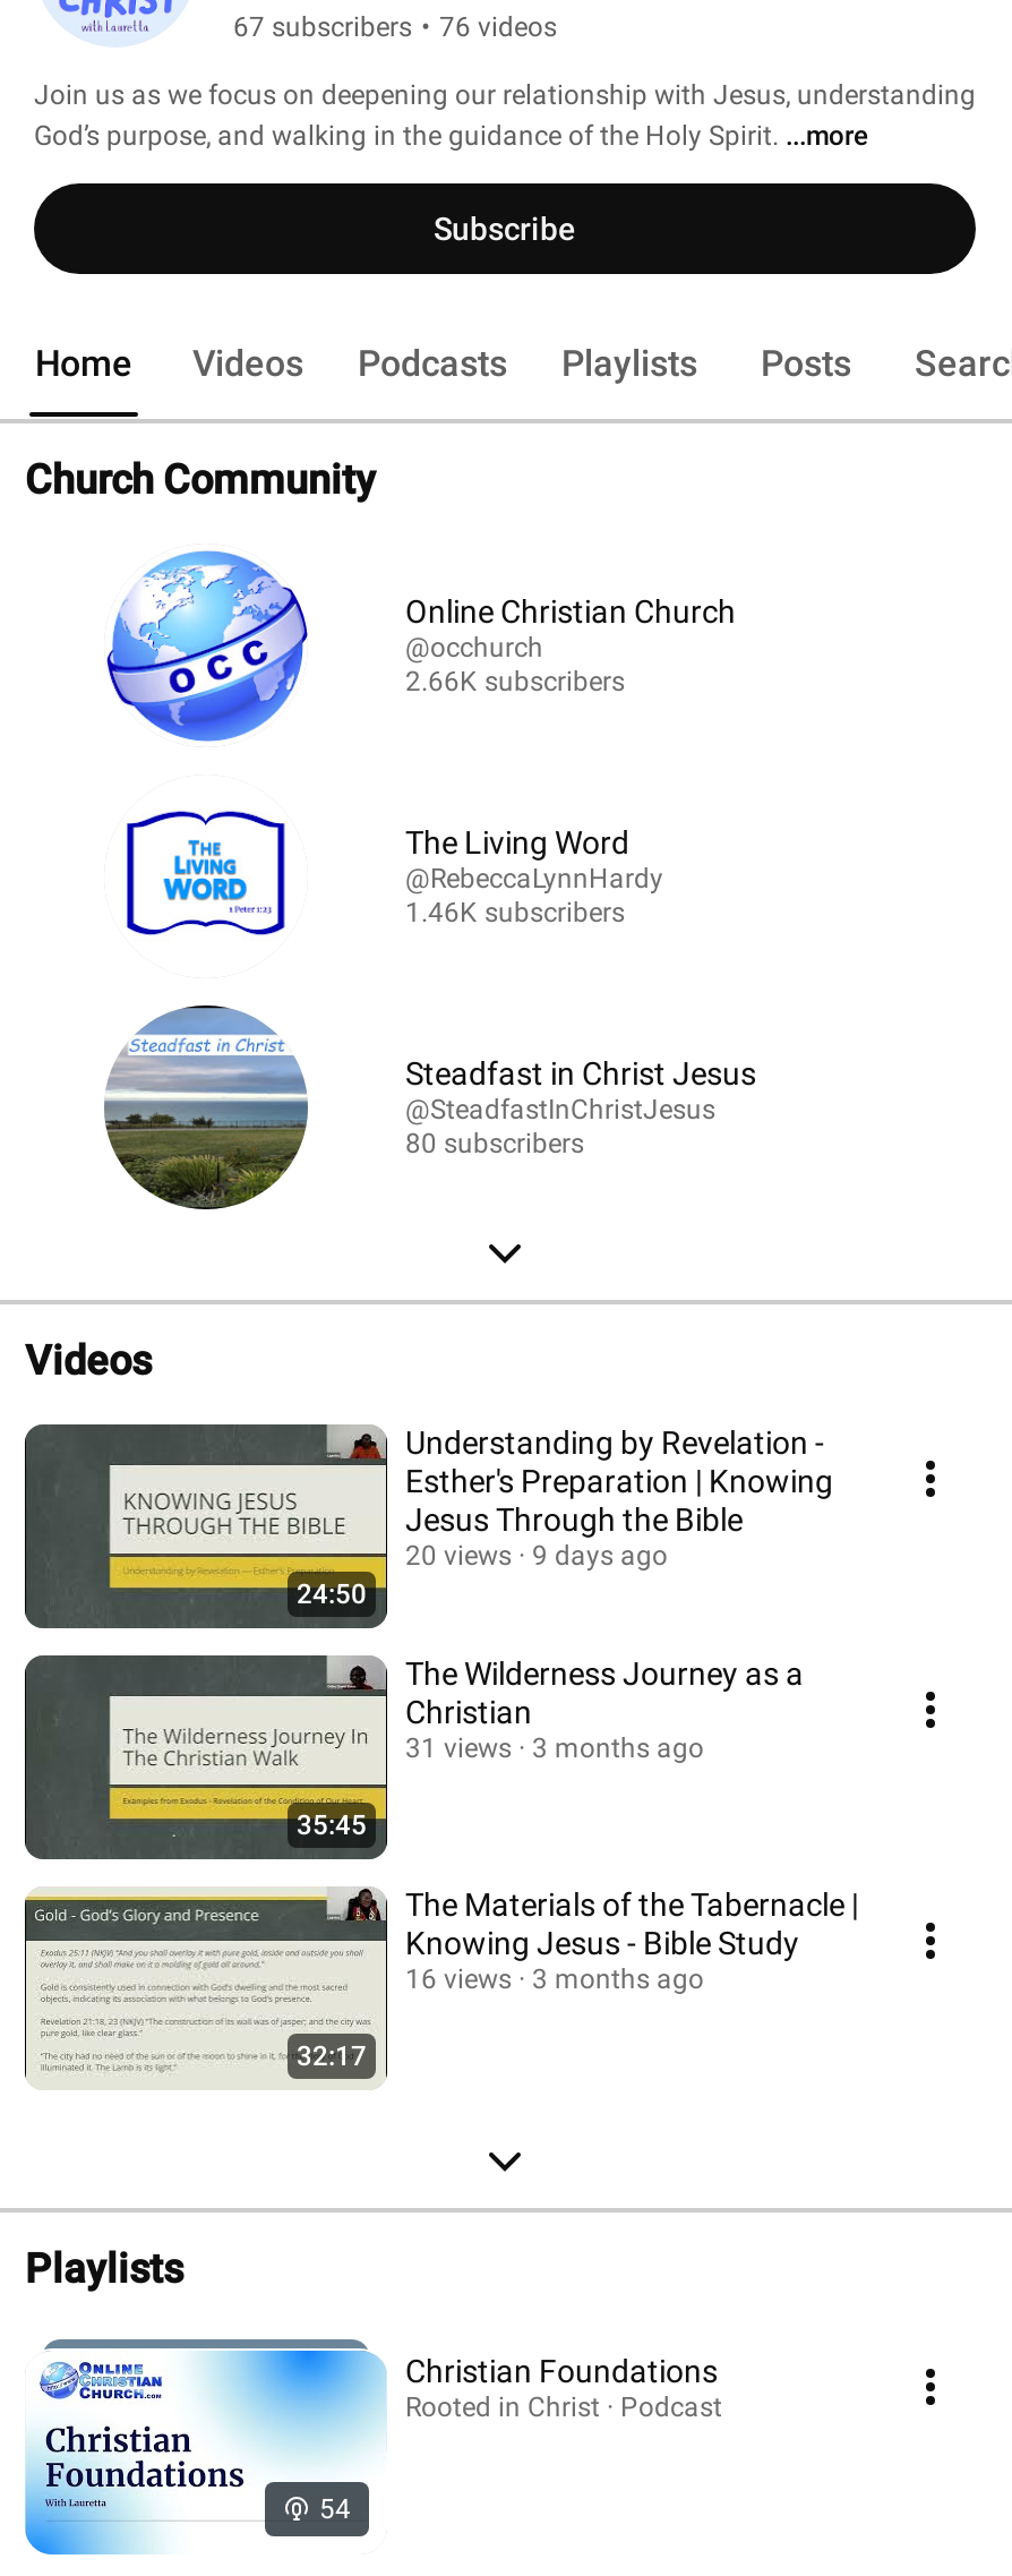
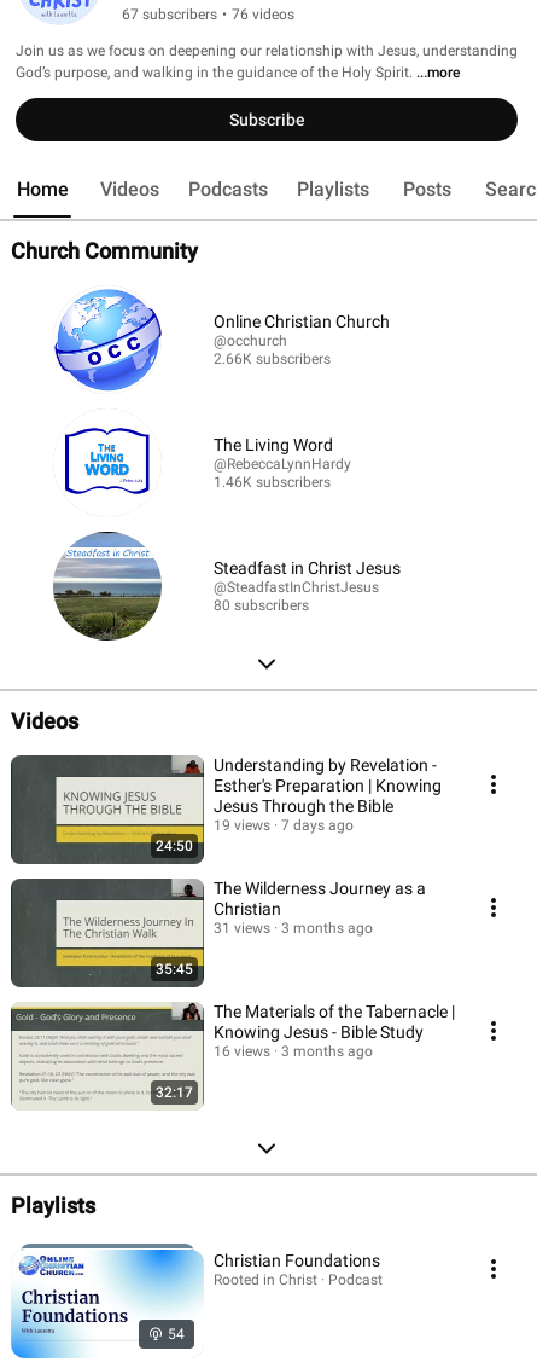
[405,1540,512,1572] 20 views -> [214,817,270,834] 19 views
[532,1540,668,1572] 9 days ago -> [281,817,354,834] 7 days ago

